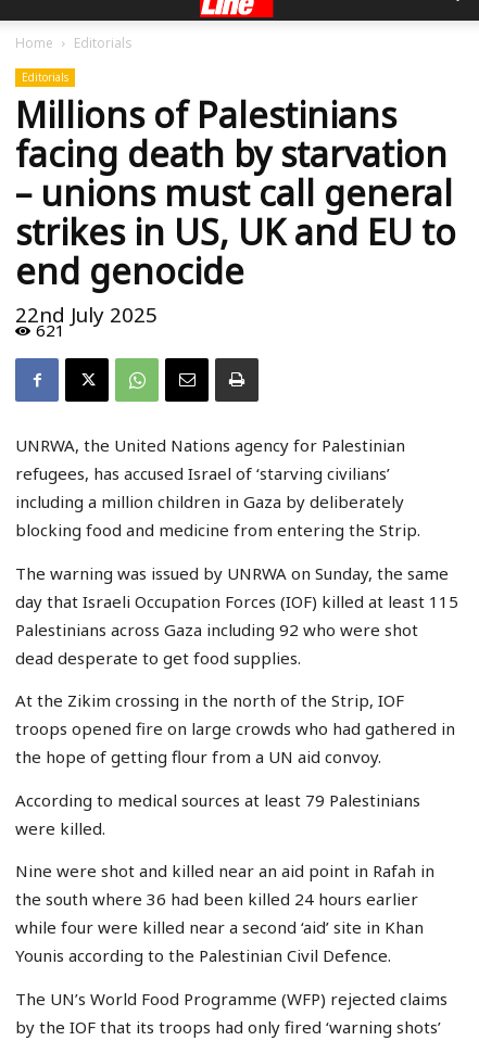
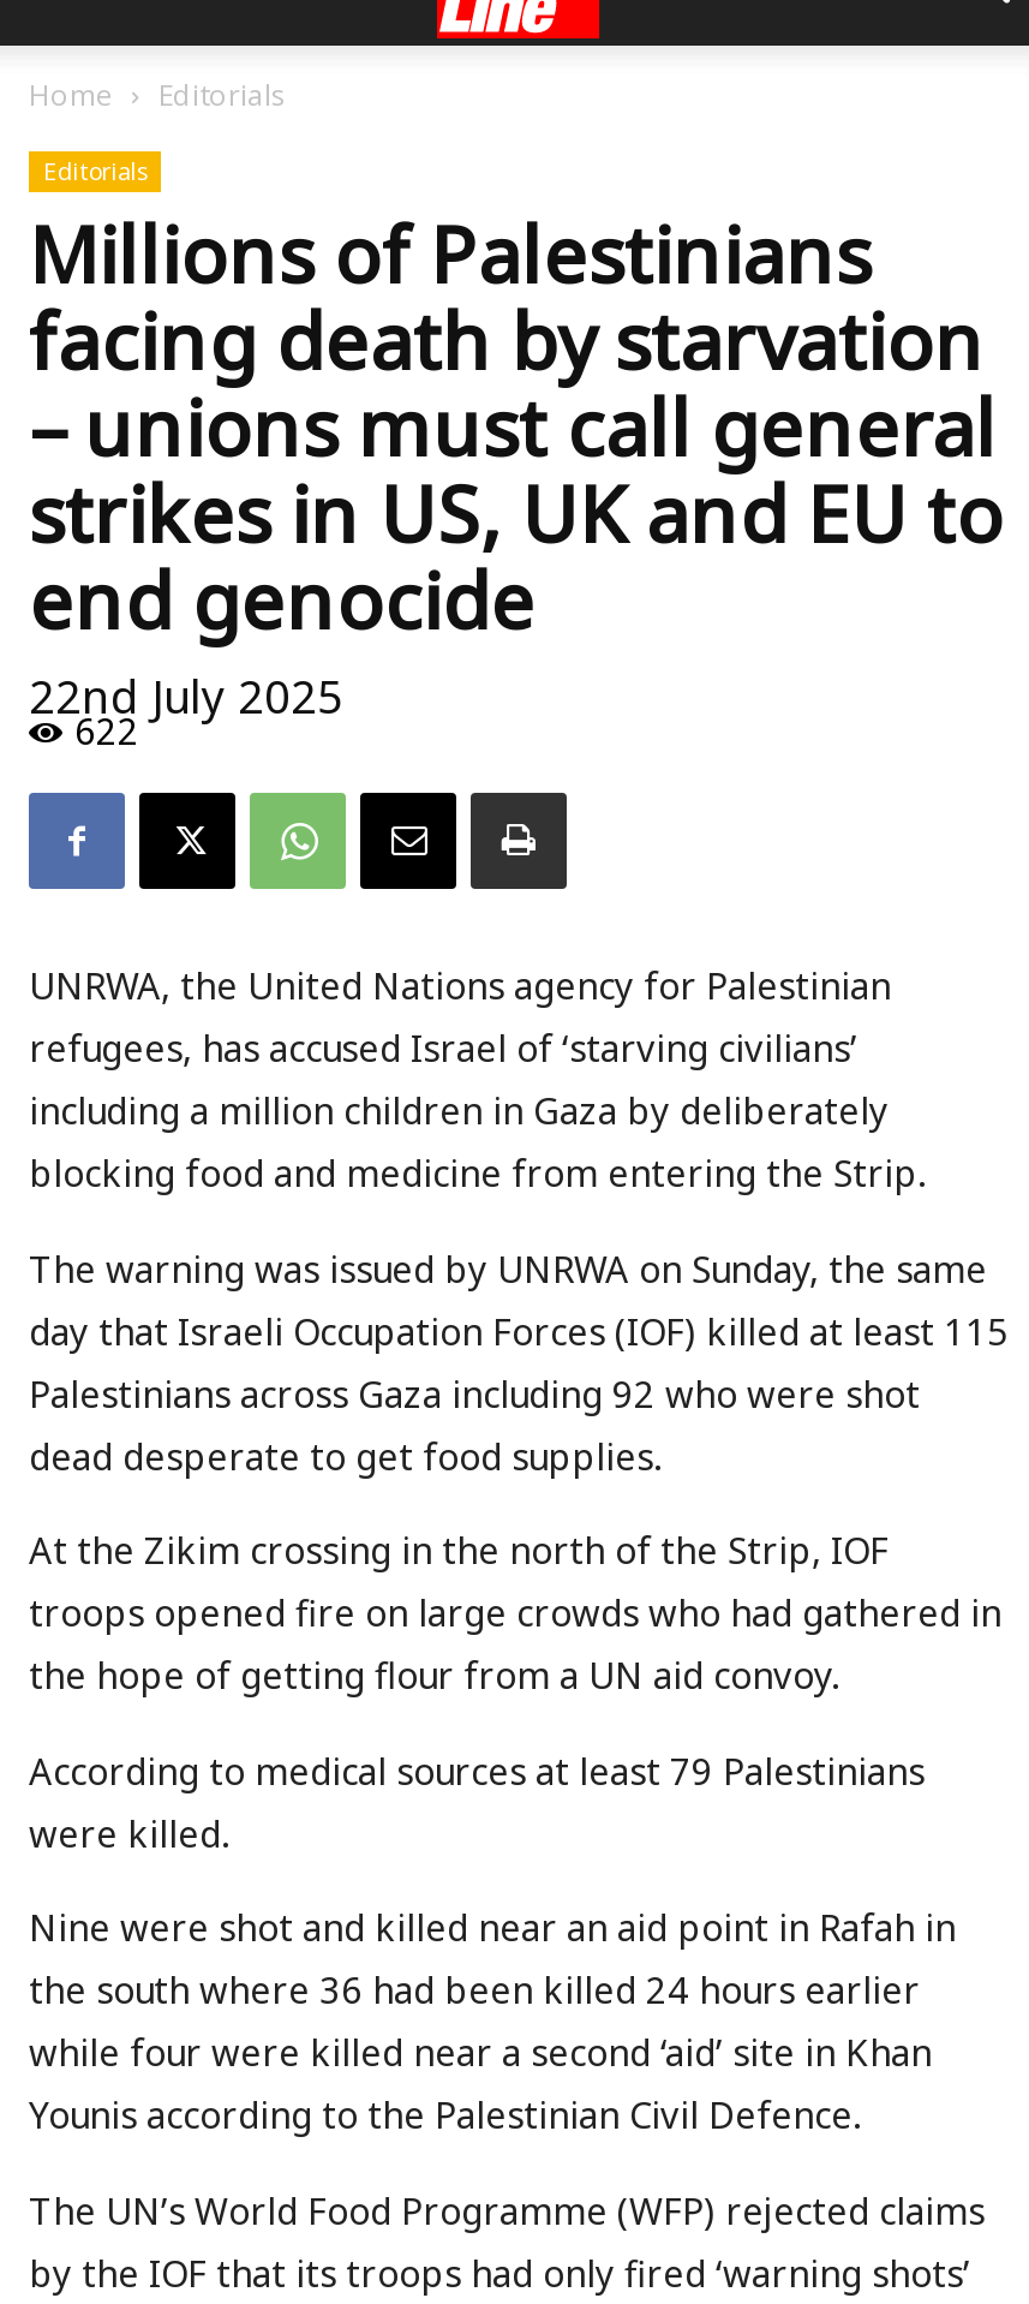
[36,319,65,341] 621 -> [74,707,139,755] 622

